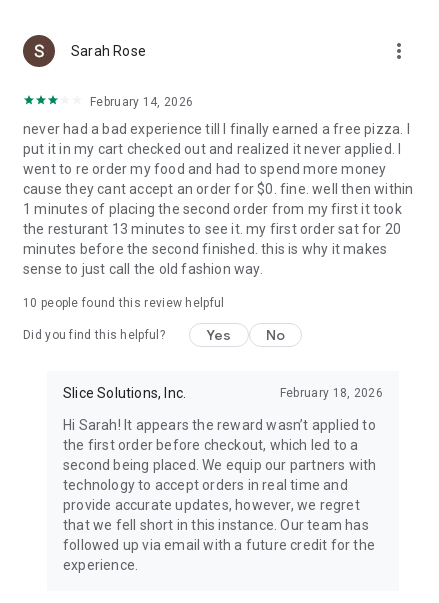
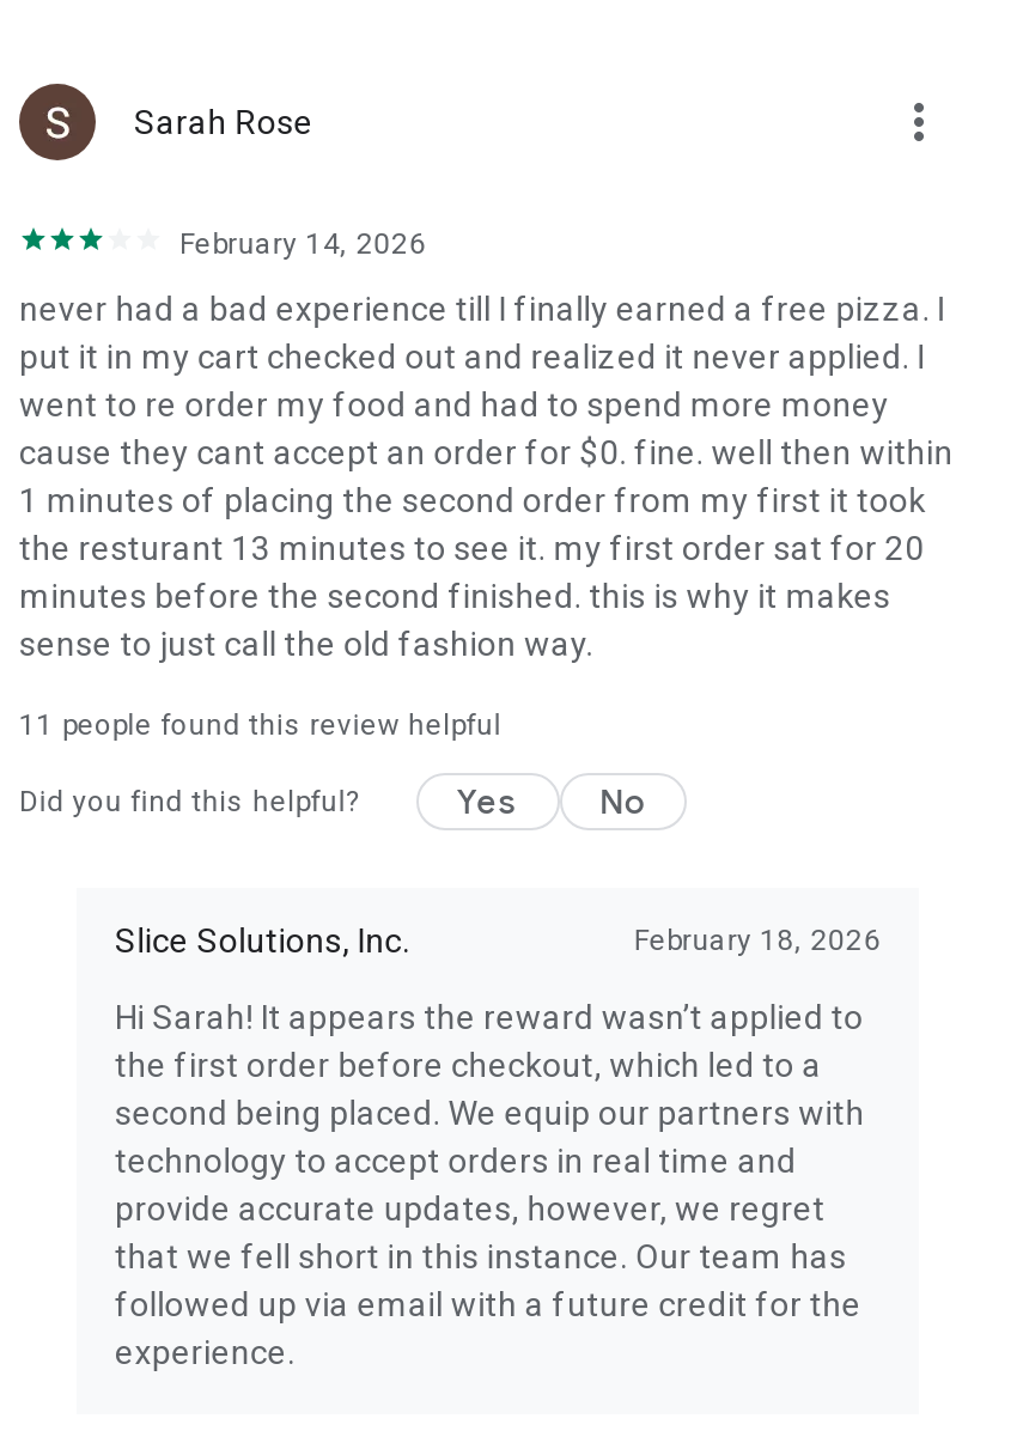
[23,296,224,310] 10 people found this review helpful -> [19,708,501,742] 11 people found this review helpful

